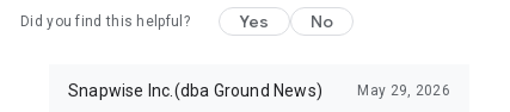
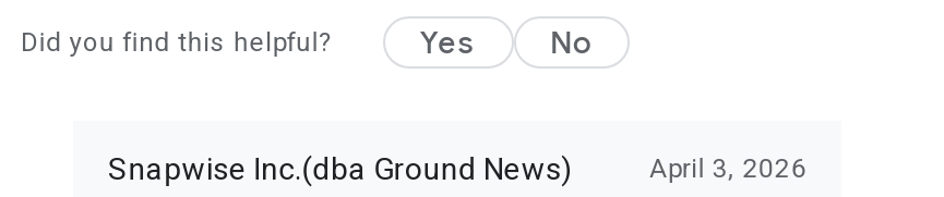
[358,82,450,99] May 29, 2026 -> [650,153,806,184] April 3, 2026

